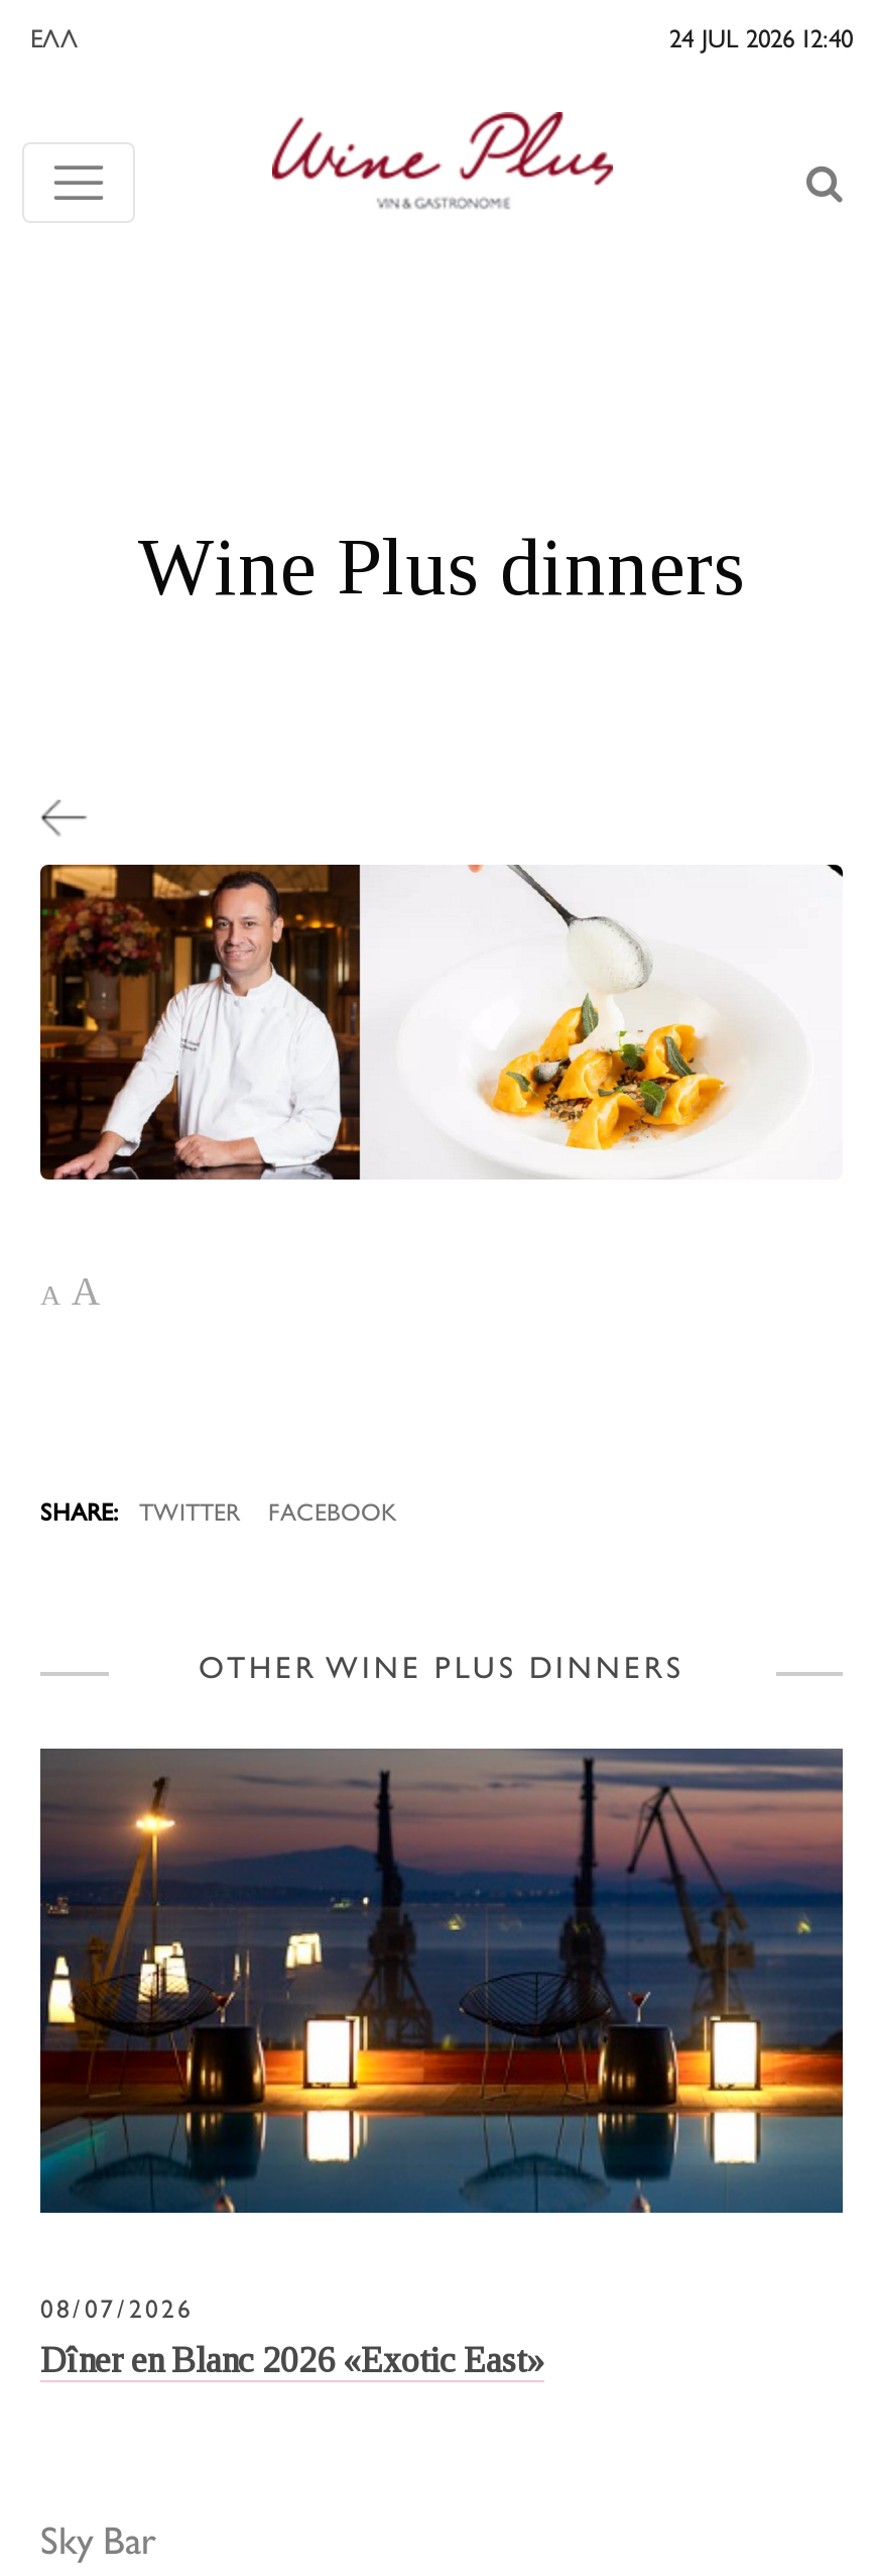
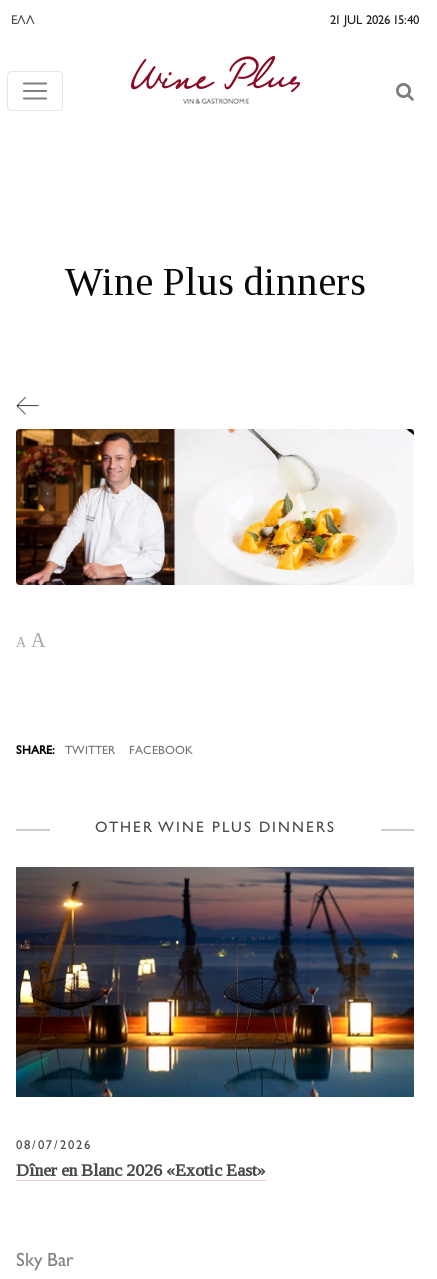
[669,29,853,53] 24 JUL 2026 12:40 -> [330,15,419,27] 21 JUL 2026 15:40

